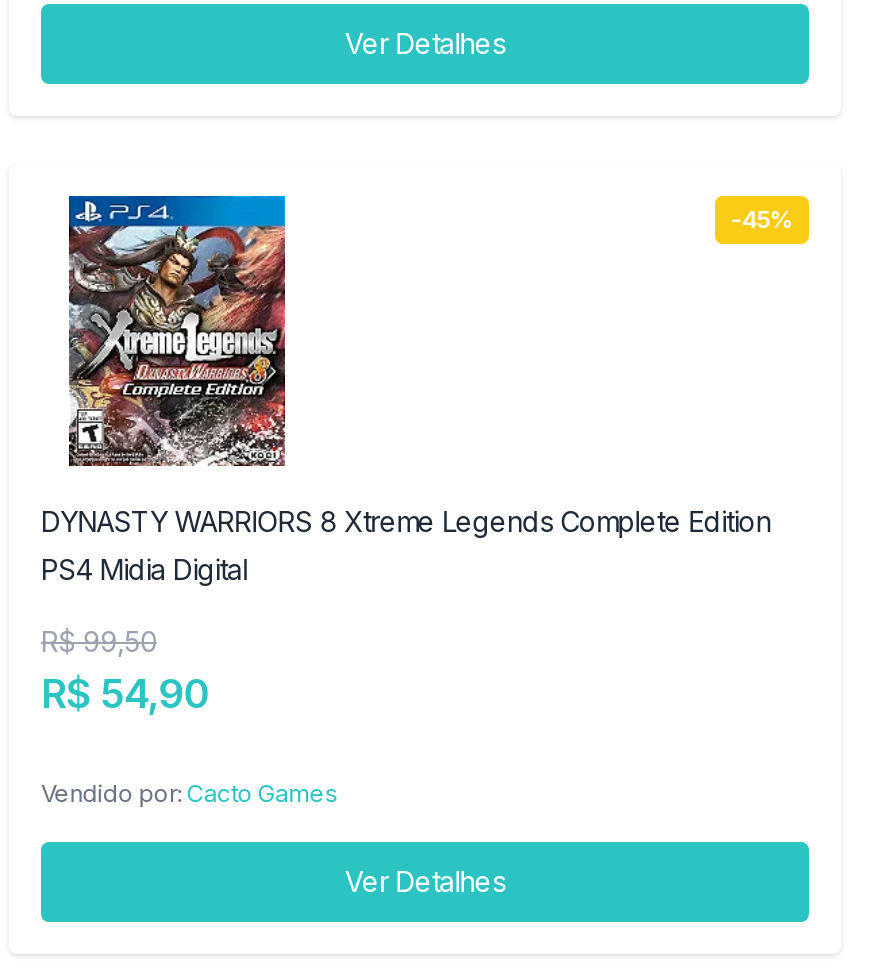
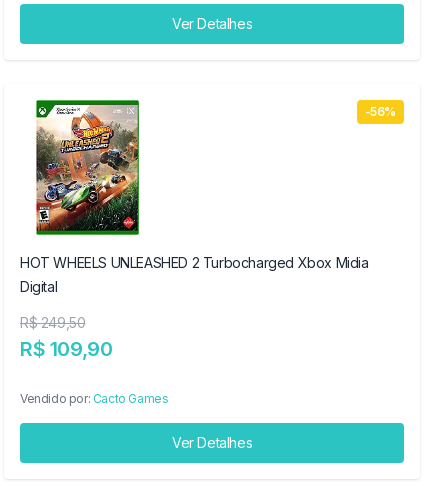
[41,194,771,586] [image] | DYNASTY WARRIORS 8 Xtreme Legends Complete Edition | PS4 Midia Digital -> [20,99,369,295] [image] | HOT WHEELS UNLEASHED 2 Turbocharged Xbox Midia | Digital
[730,204,793,234] -45% -> [365,104,396,119] -56%
[41,624,209,718] R$ 99,50 | R$ 54,90 -> [20,314,112,361] R$ 249,50 | R$ 109,90

